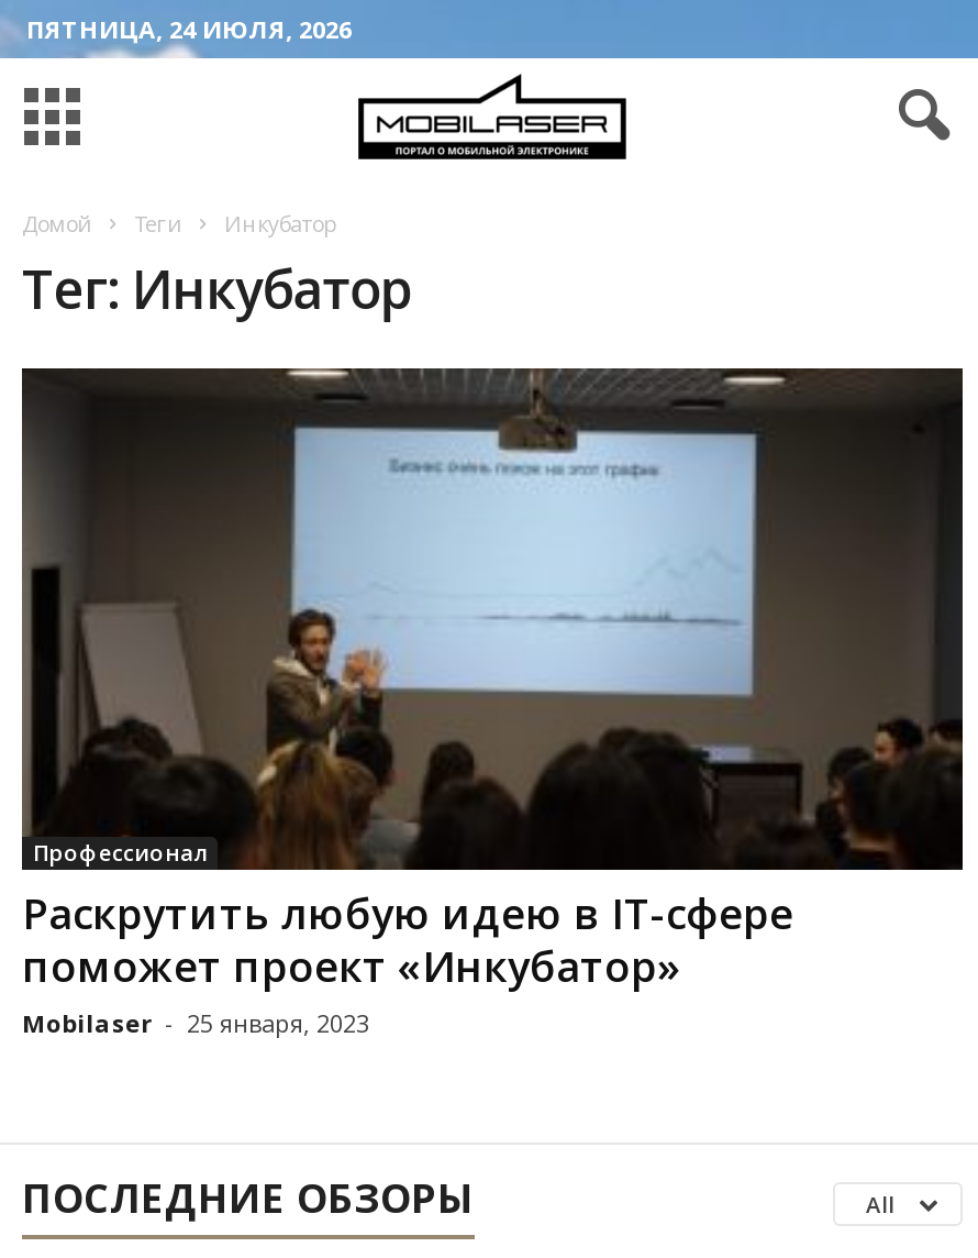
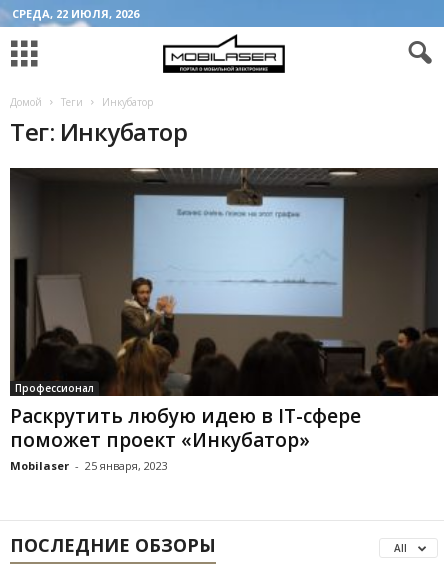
[26,12,352,45] ПЯТНИЦА, 24 ИЮЛЯ, 2026 -> [12,6,139,21] СРЕДА, 22 ИЮЛЯ, 2026

